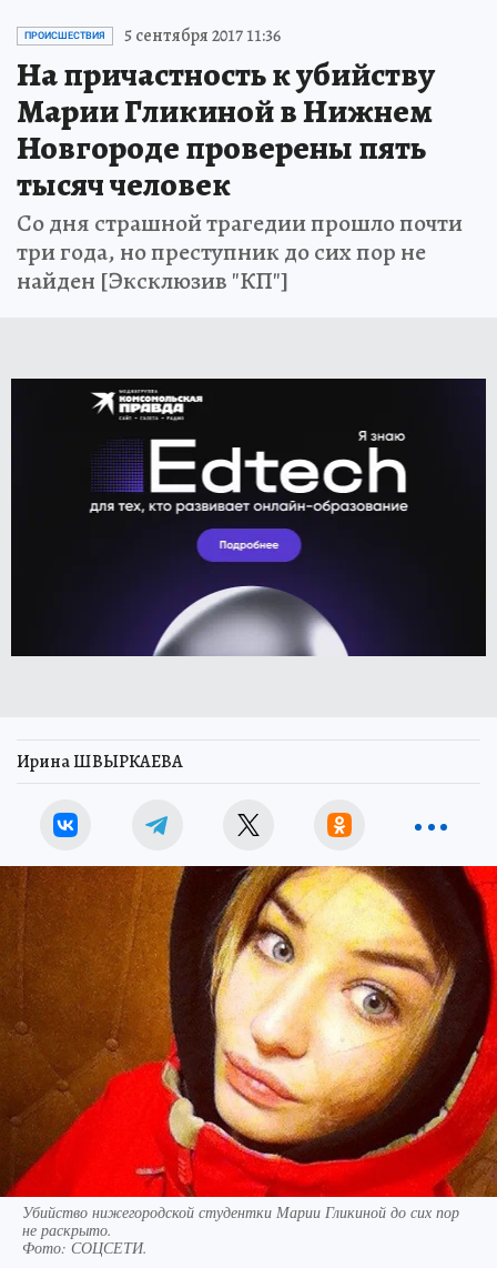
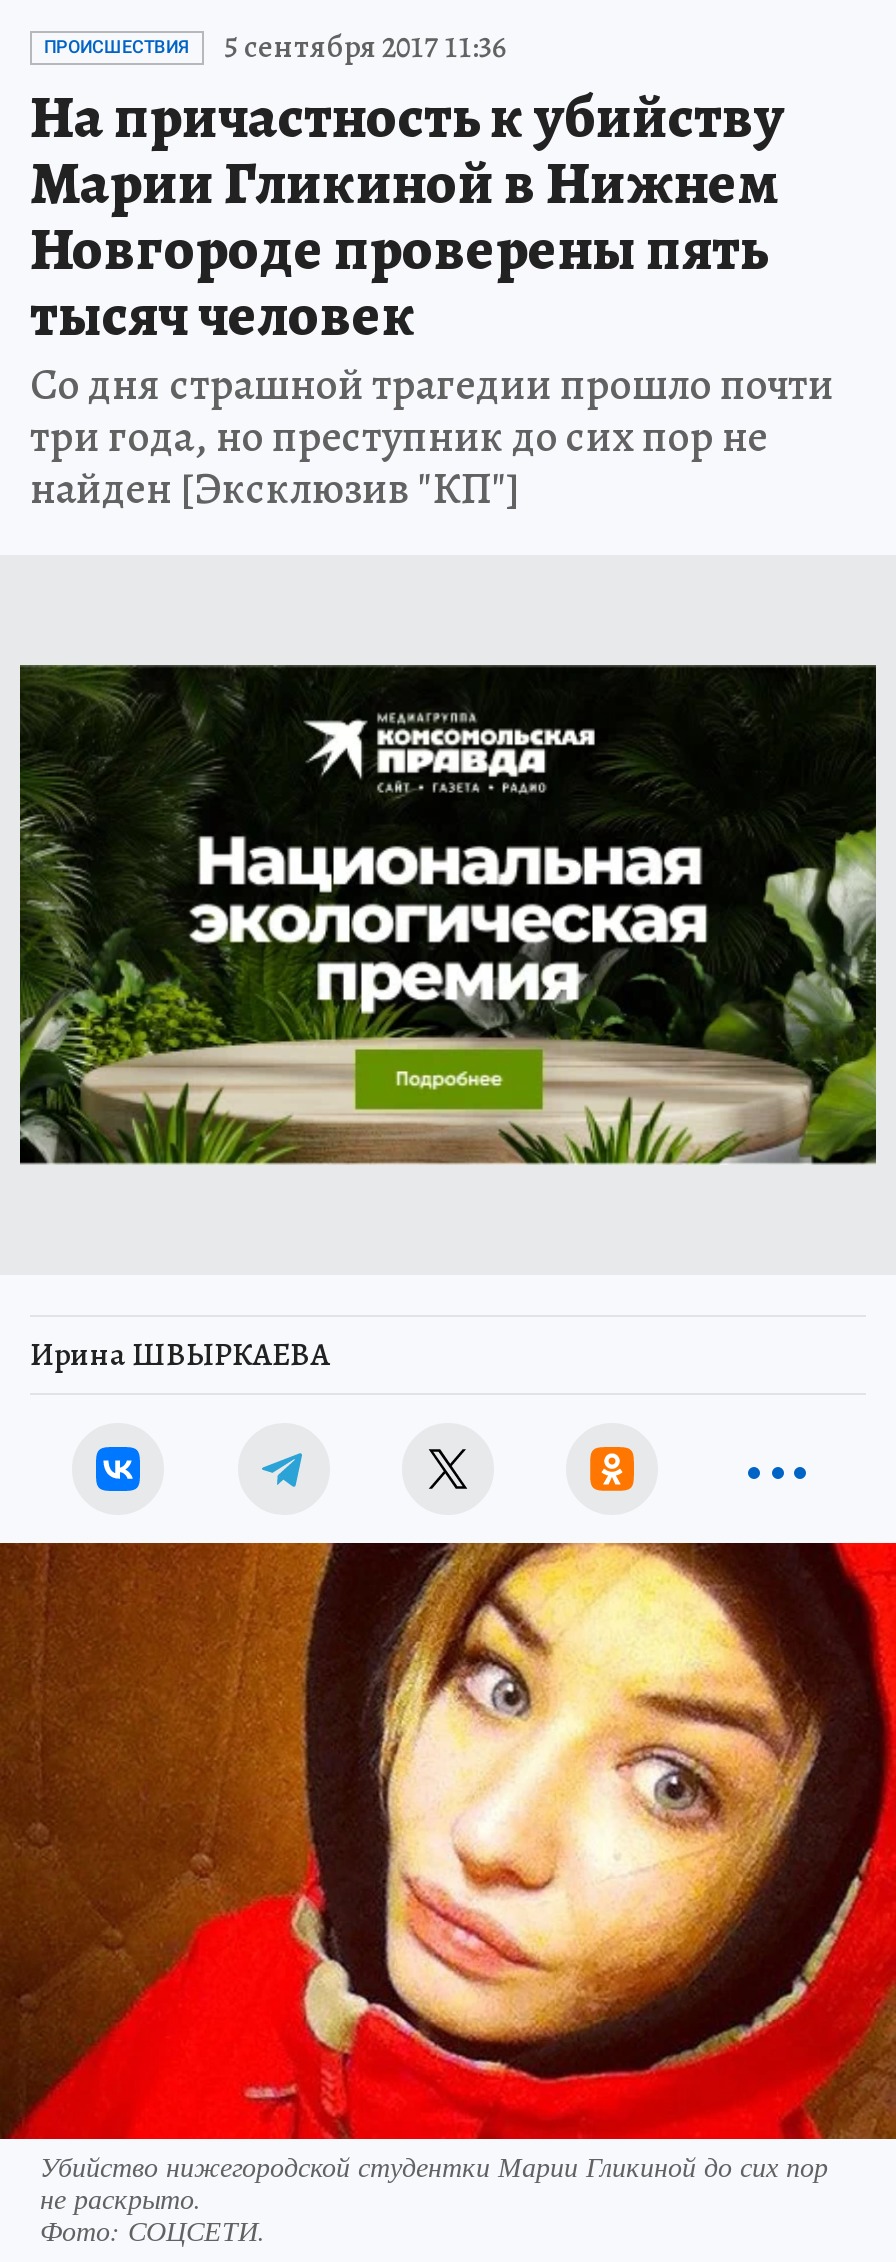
[10,379,487,657] [image] -> [18,665,878,1167] [image]

